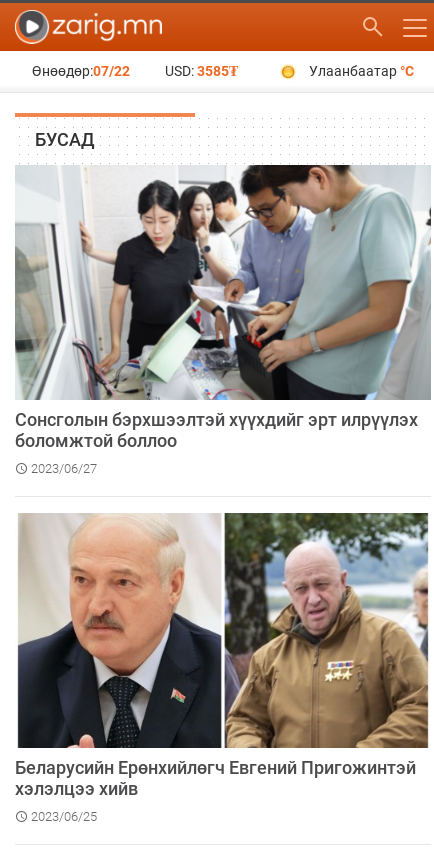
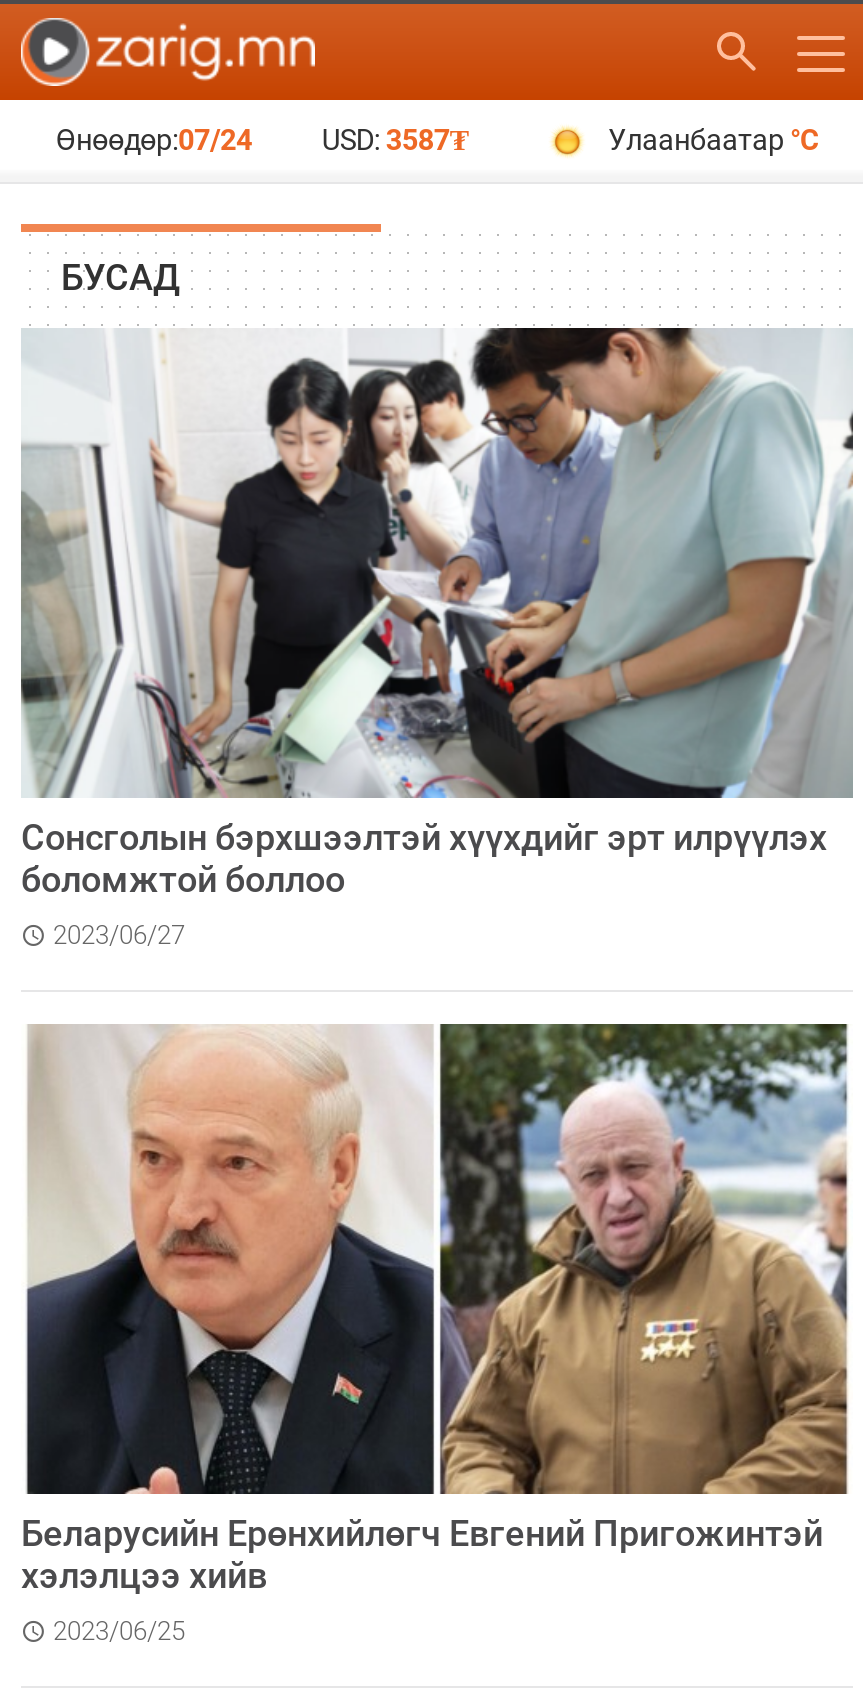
[32,63,130,80] Өнөөдөр:07/22 -> [56,124,252,158] Өнөөдөр:07/24
[165,63,238,80] USD: 3585₮ -> [322,123,468,157] USD: 3587₮

